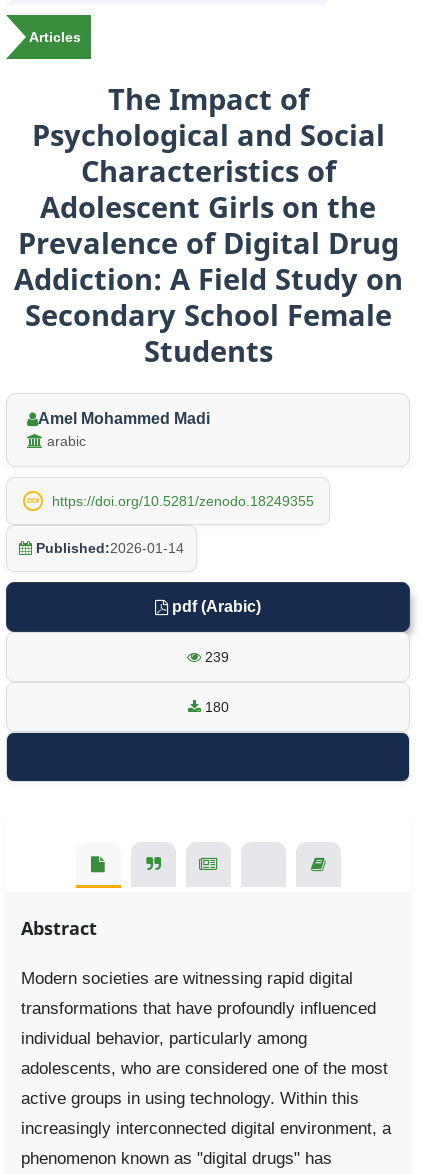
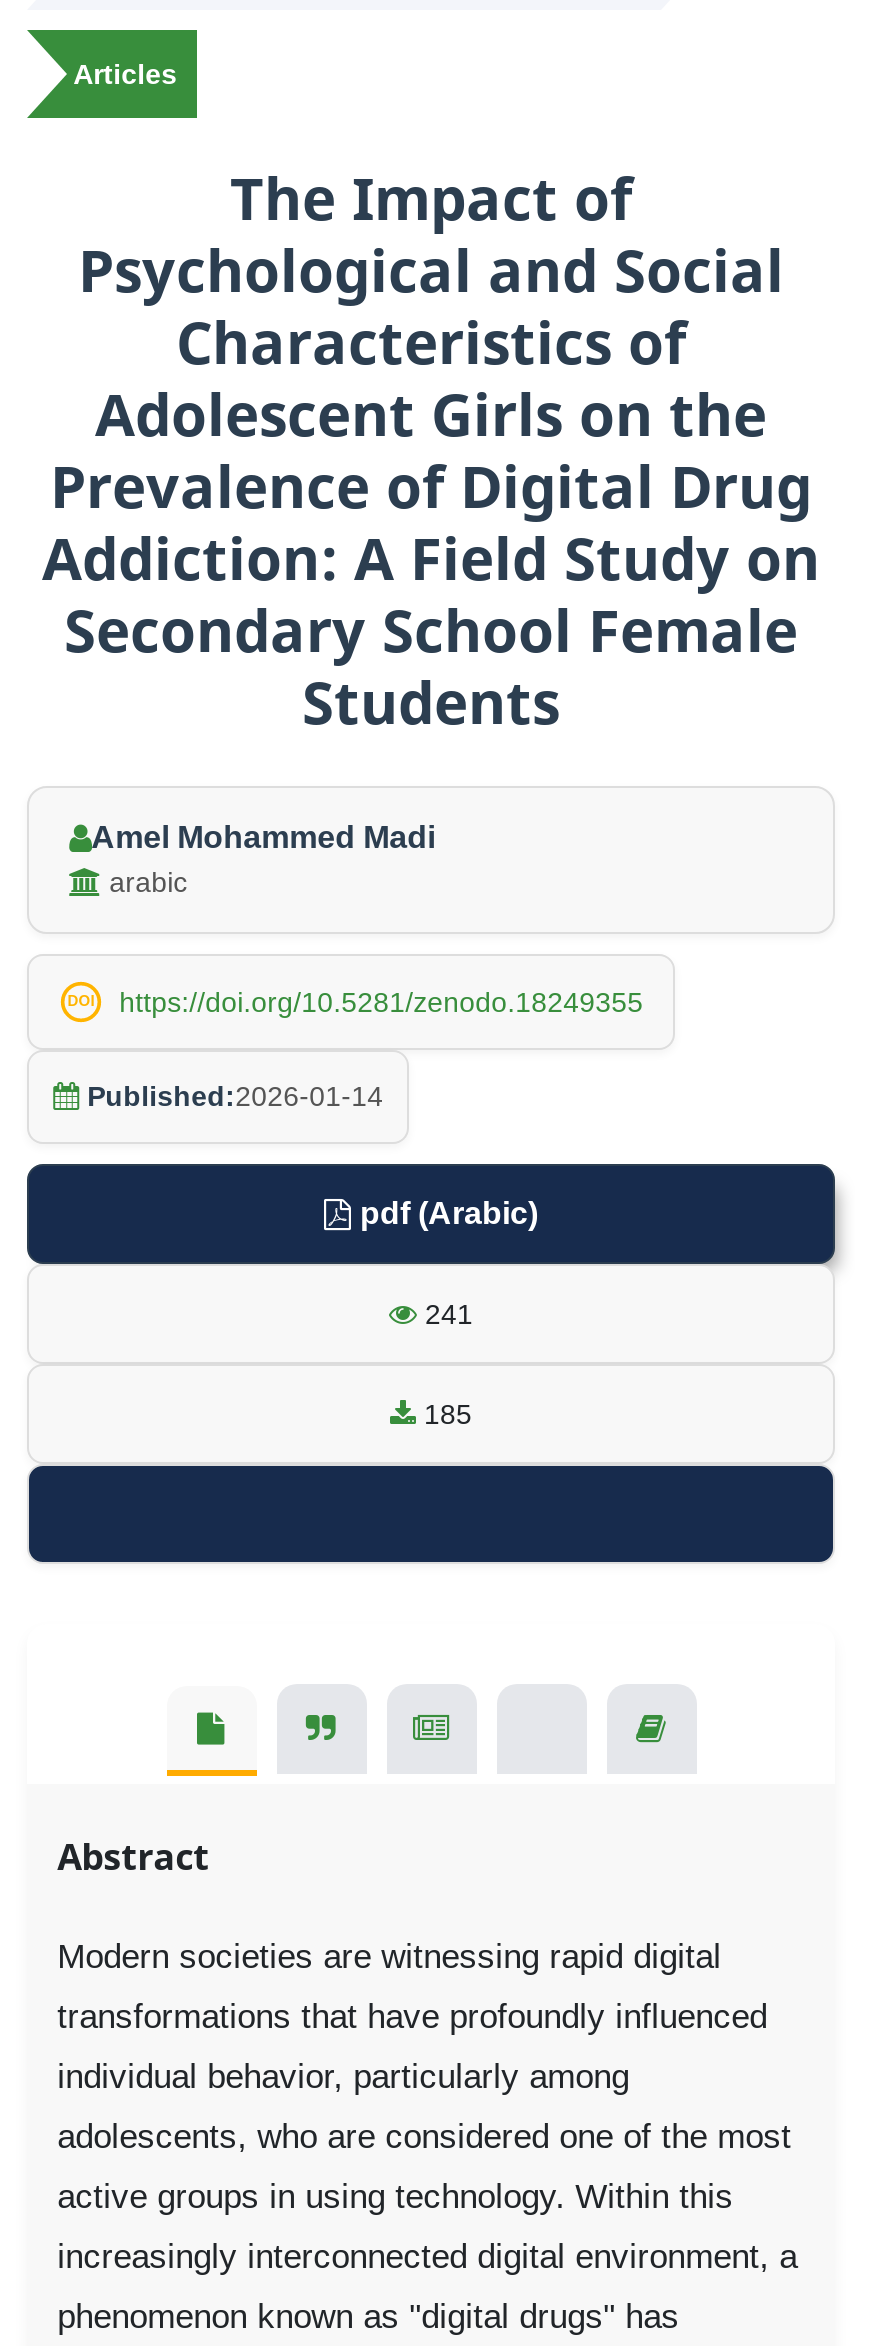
[201,649,229,665] 239 -> [417,1298,473,1330] 241
[200,699,228,715] 180 -> [416,1398,472,1430] 185

